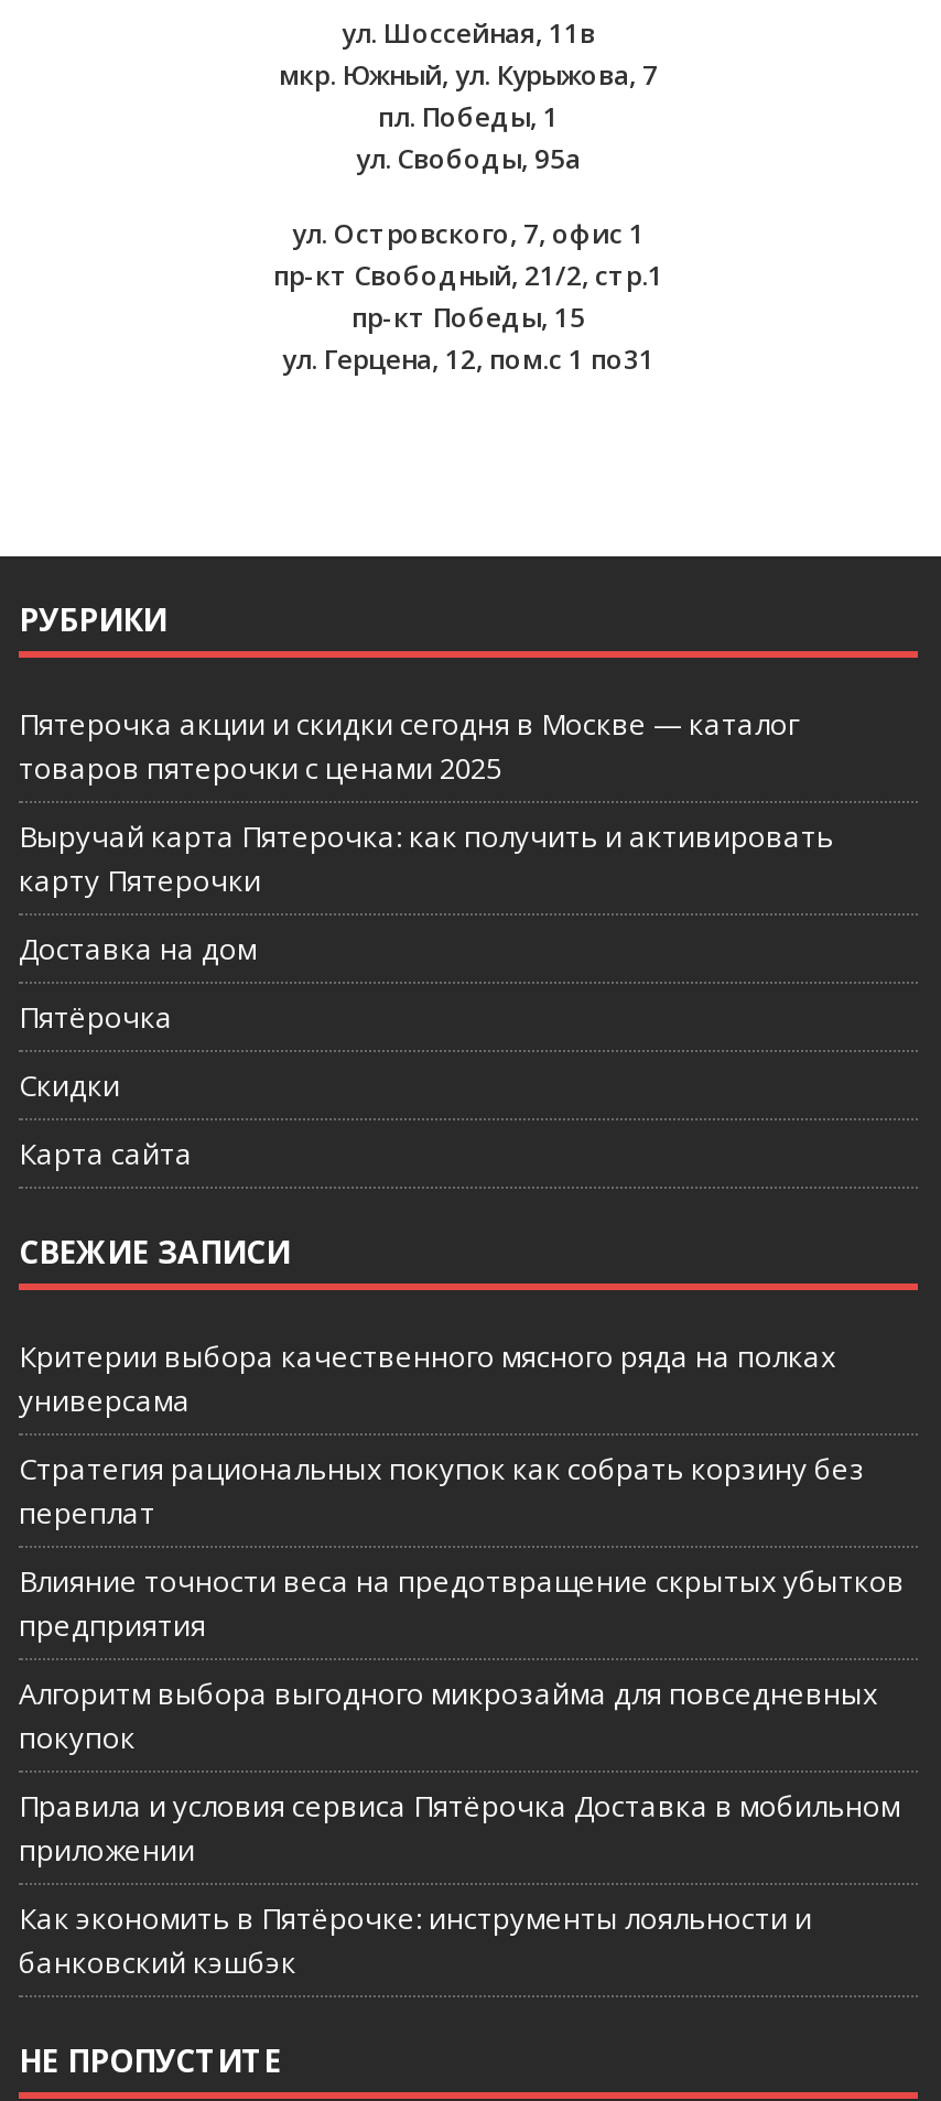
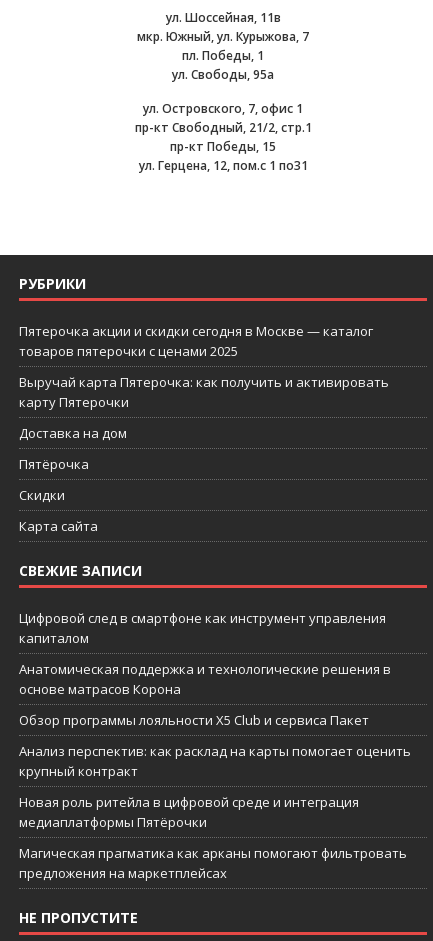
[19,1336,836,1420] Критерии выбора качественного мясного ряда на полках | универсама -> [19,609,386,647] Цифровой след в смартфоне как инструмент управления | капиталом
[19,1449,865,1533] Стратегия рациональных покупок как собрать корзину без | переплат -> [19,660,391,698] Анатомическая поддержка и технологические решения в | основе матрасов Корона
[19,1561,905,1645] Влияние точности веса на предотвращение скрытых убытков | предприятия -> [19,711,369,729] Обзор программы лояльности X5 Club и сервиса Пакет
[19,1674,878,1757] Алгоритм выбора выгодного микрозайма для повседневных | покупок -> [19,742,411,780] Анализ перспектив: как расклад на карты помогает оценить | крупный контракт
[19,1786,900,1870] Правила и условия сервиса Пятёрочка Доставка в мобильном | приложении -> [19,793,359,831] Новая роль ритейла в цифровой среде и интеграция | медиаплатформы Пятёрочки
[19,1898,812,1982] Как экономить в Пятёрочке: инструменты лояльности и | банковский кэшбэк -> [19,844,407,882] Магическая прагматика как арканы помогают фильтровать | предложения на маркетплейсах

